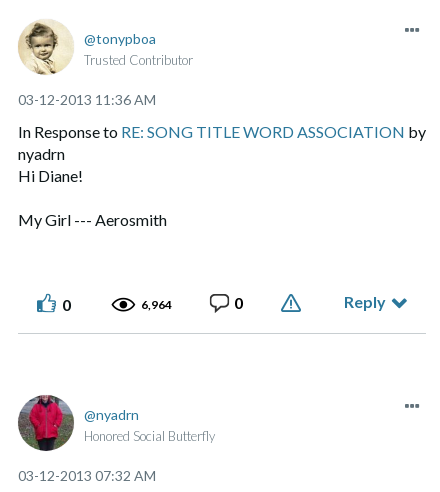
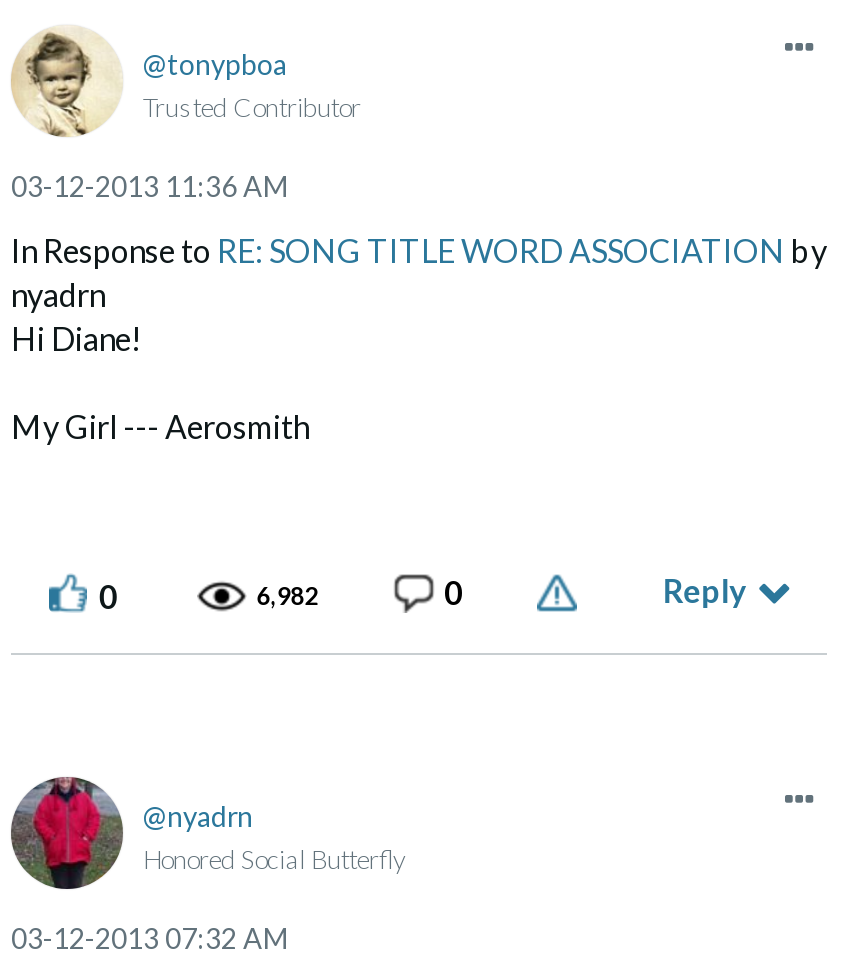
[141,297,172,312] 6,964 -> [256,580,318,610] 6,982

